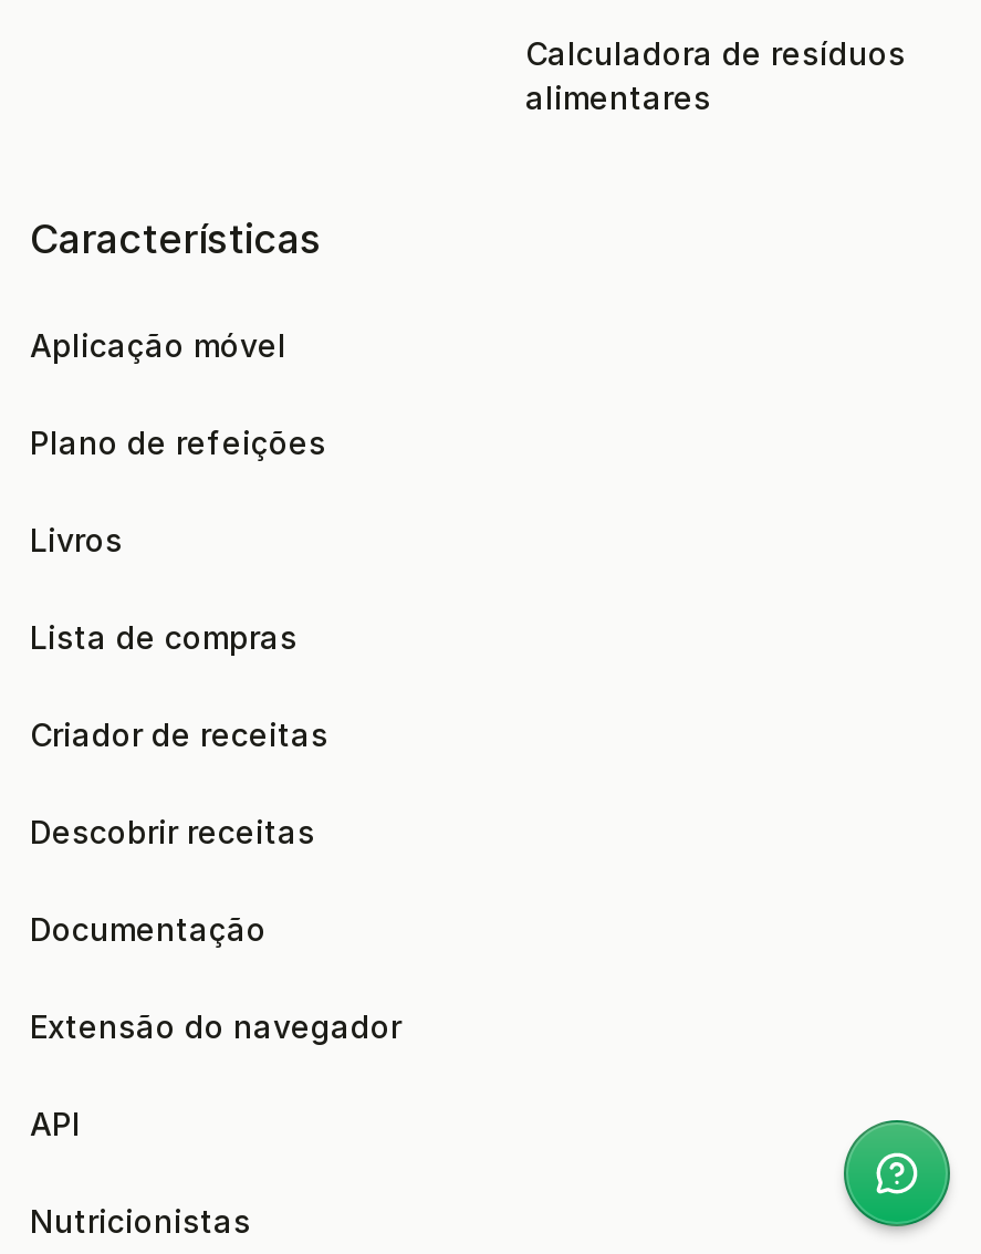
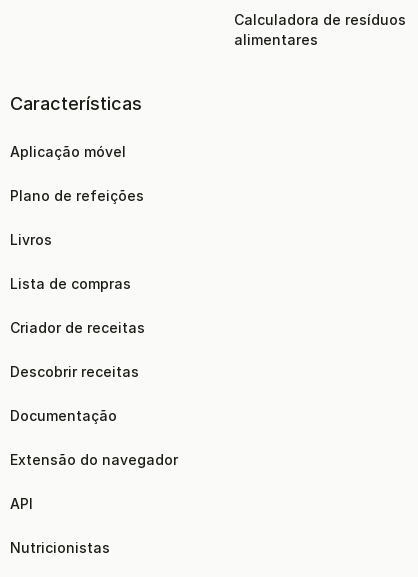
[839,1118,954,1235] [image] -> none

